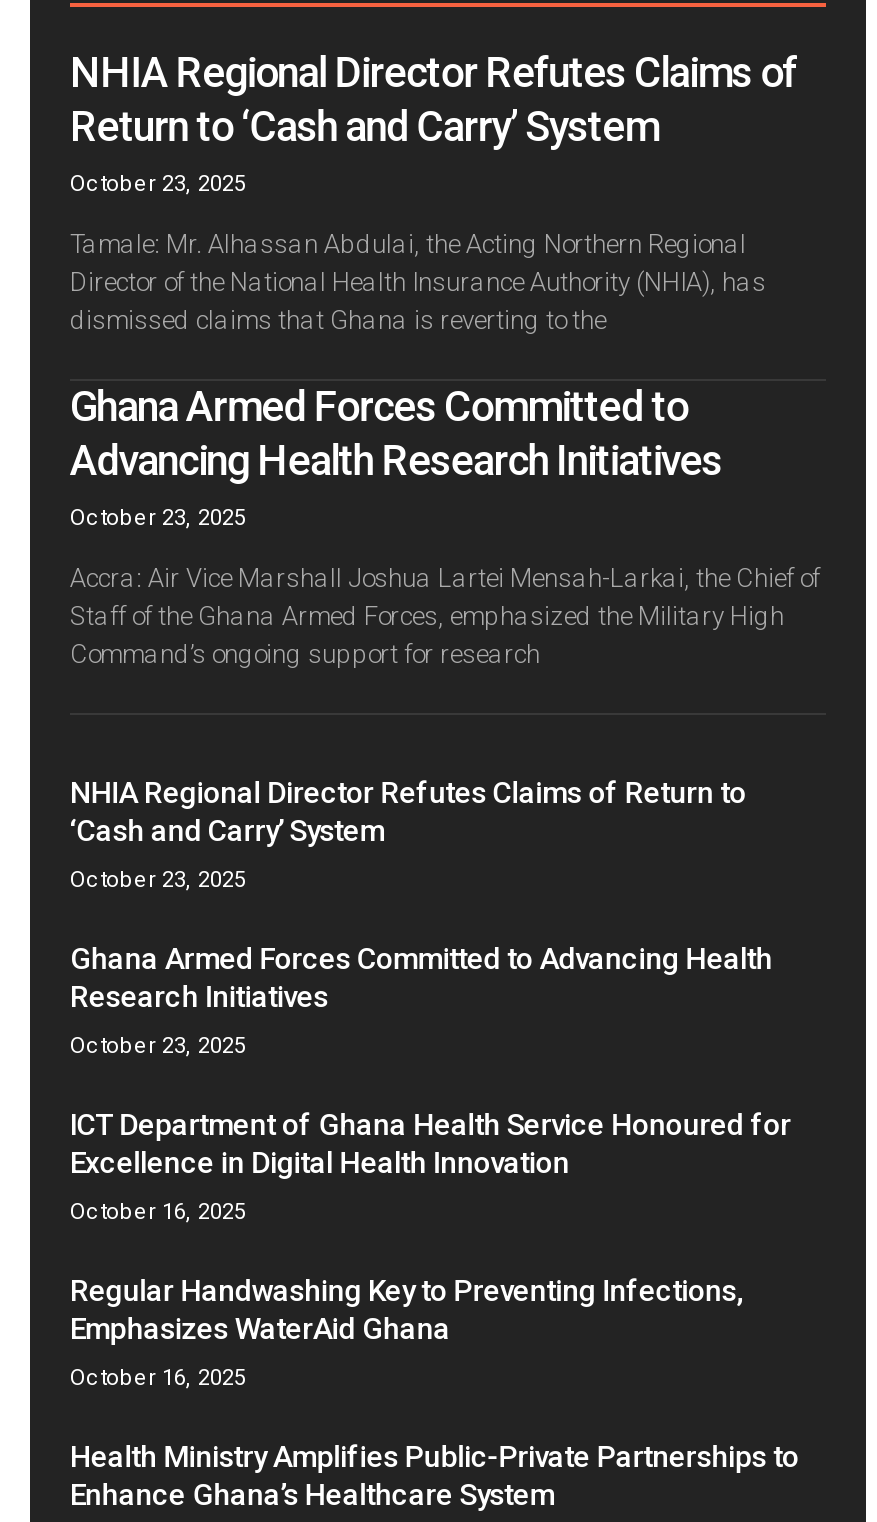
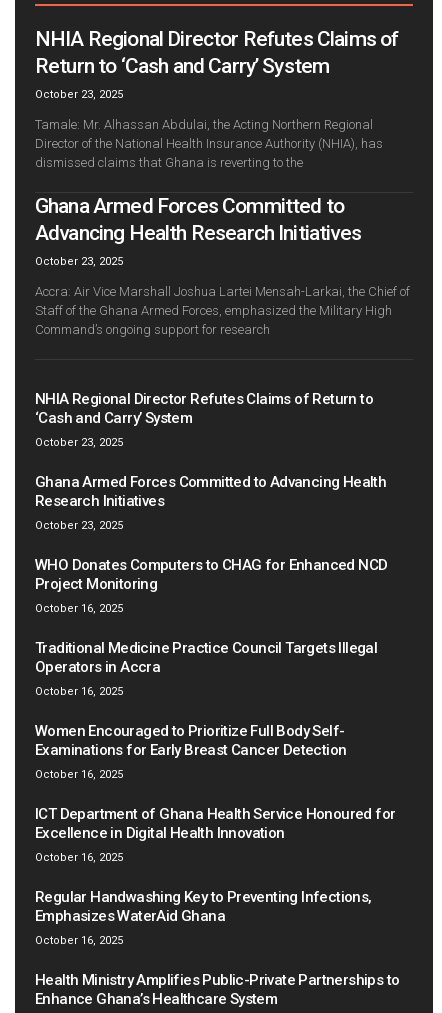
none -> [35,556,387,781] WHO Donates Computers to CHAG for Enhanced NCD | Project Monitoring | October 16, 2025 | Traditional Medicine Practice Council Targets Illegal | Operators in Accra | October 16, 2025 | Women Encouraged to Prioritize Full Body Self- | Examinations for Early Breast Cancer Detection | October 16, 2025

